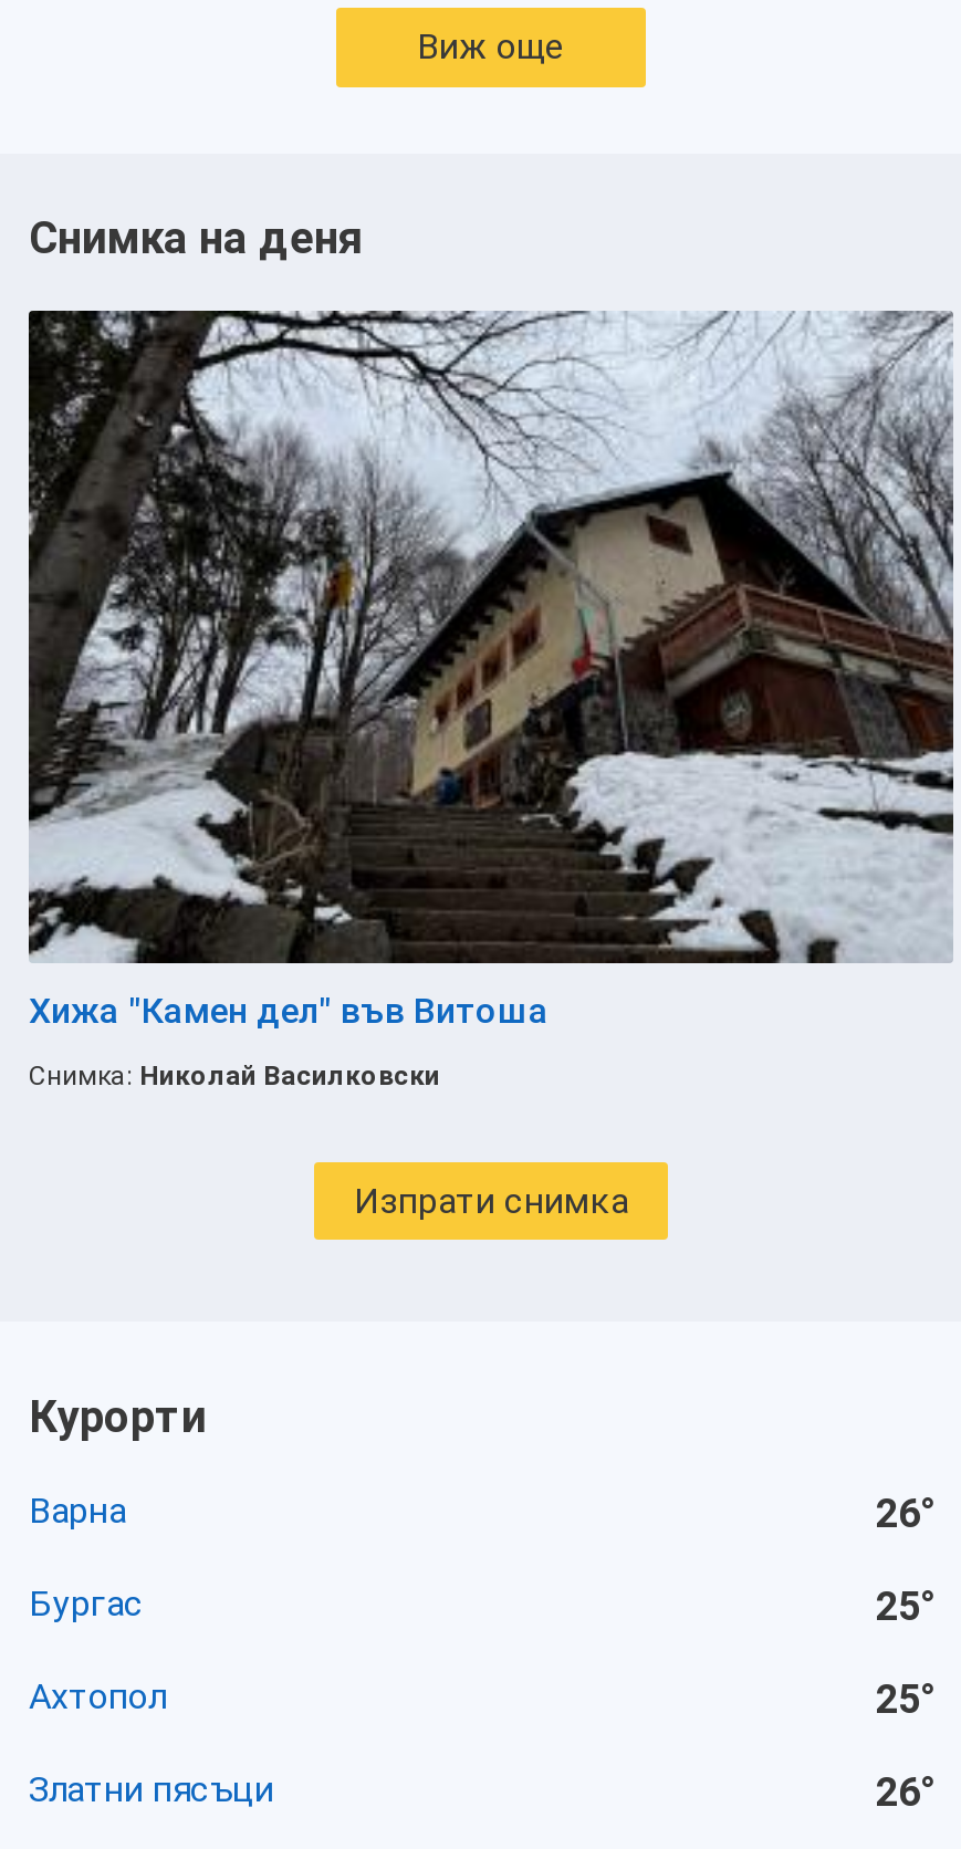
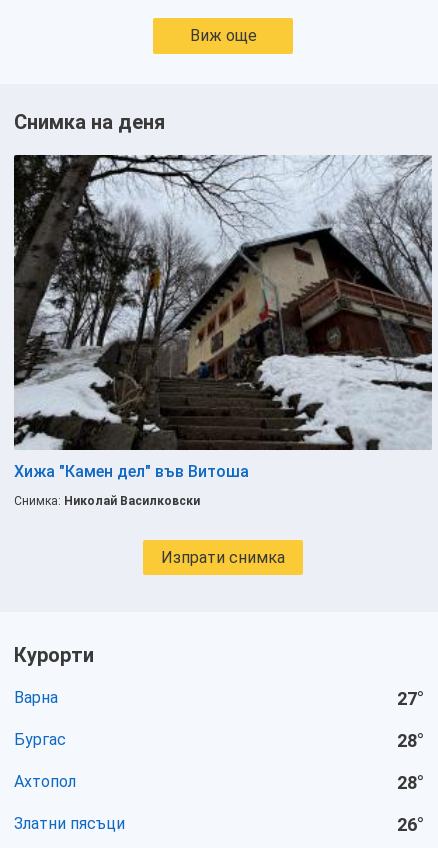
[876,1490,936,1536] 26° -> [397,688,424,709] 27°
[876,1582,936,1629] 25° -> [397,730,424,751] 28°
[876,1675,936,1722] 25° -> [397,772,424,793] 28°

